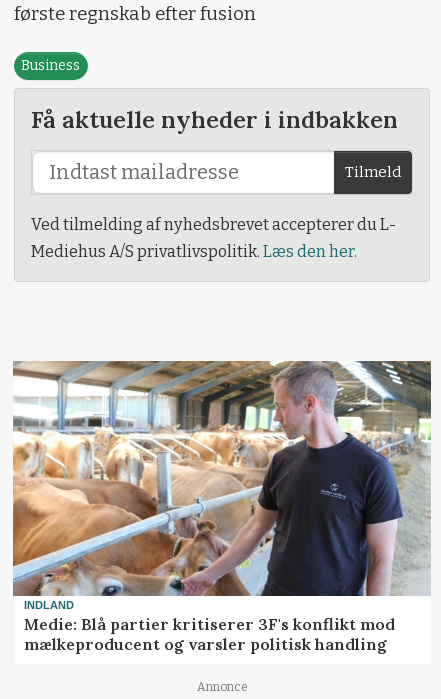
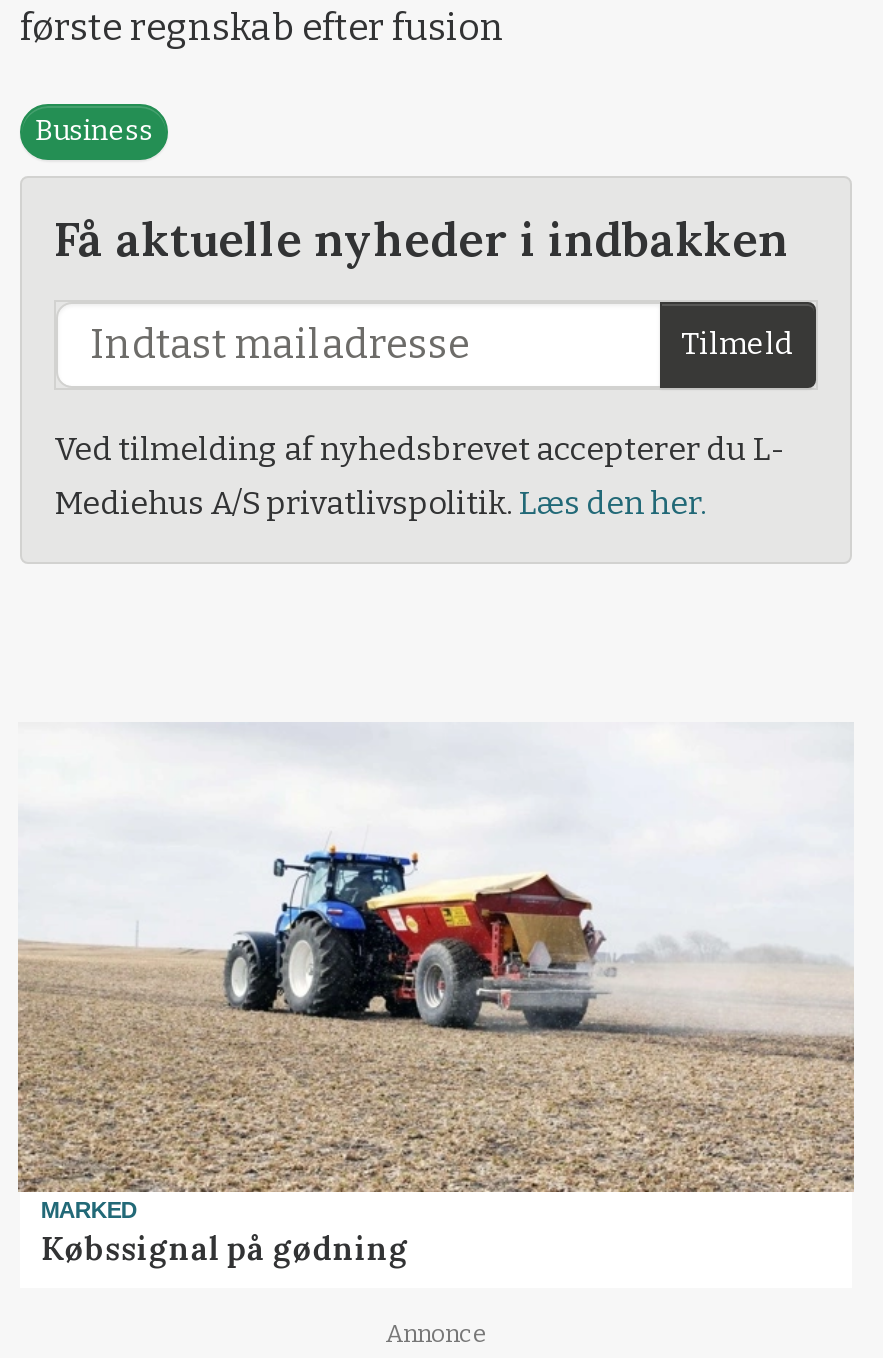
[12,360,432,653] [image] | INDLAND | Medie: Blå partier kritiserer 3F's konflikt mod | mælkeproducent og varsler politisk handling -> [18,722,854,1267] [image] | MARKED | Købssignal på gødning

